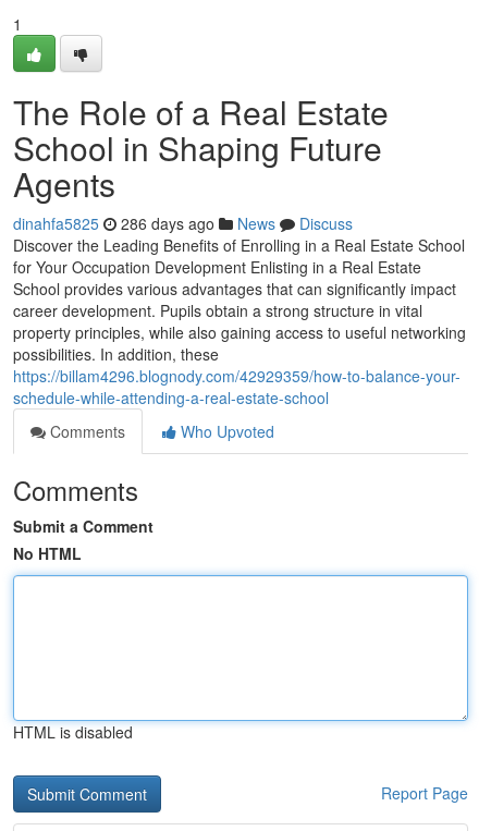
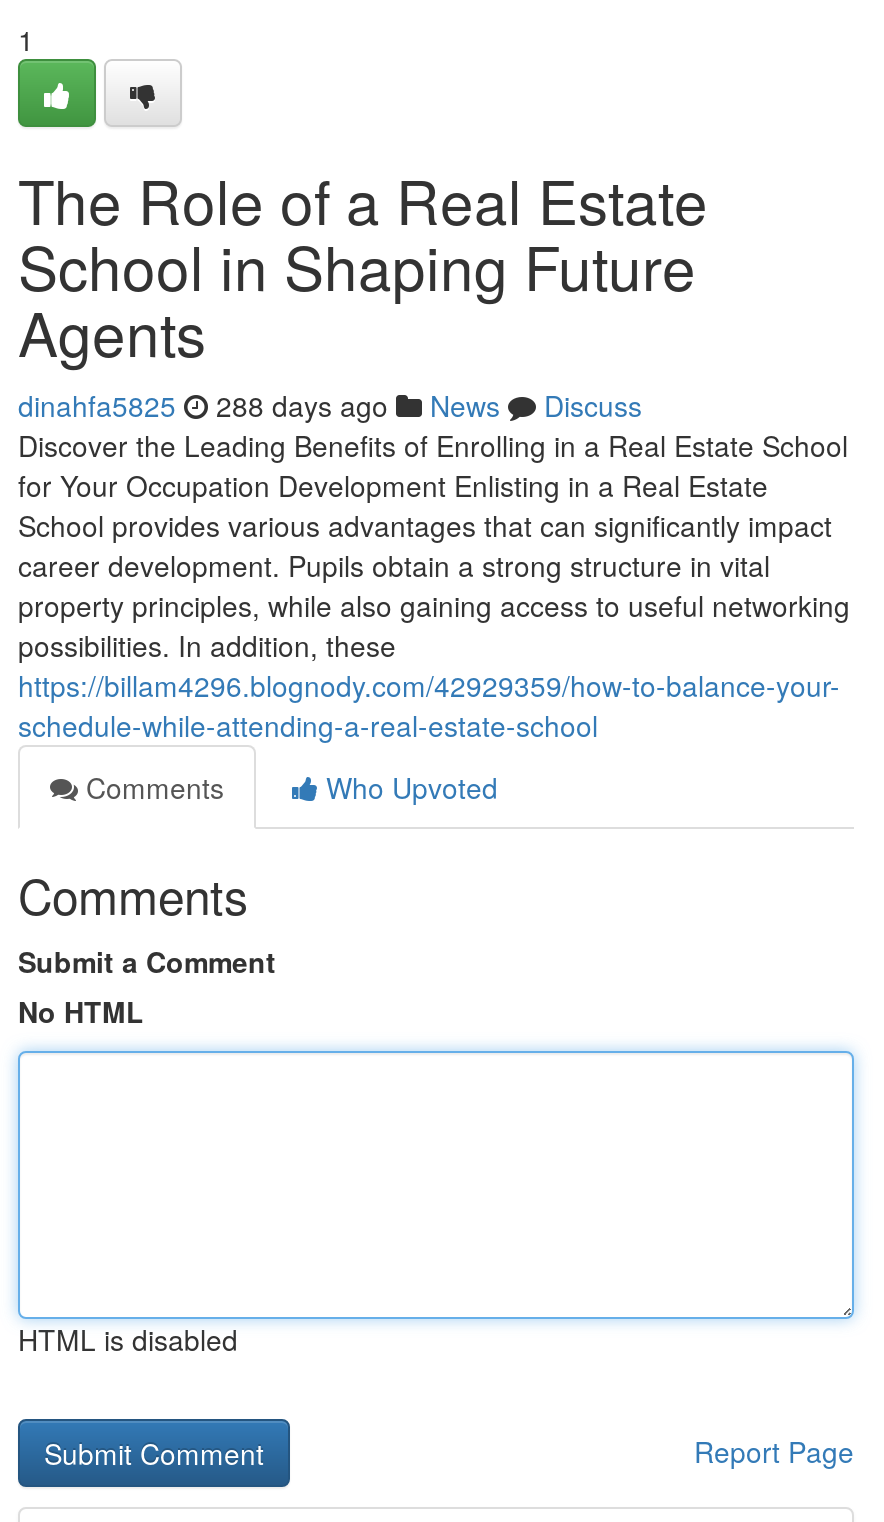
[13,212,353,234] dinahfa5825 286 days ago News Discuss -> [18,385,642,425] dinahfa5825 288 days ago News Discuss

